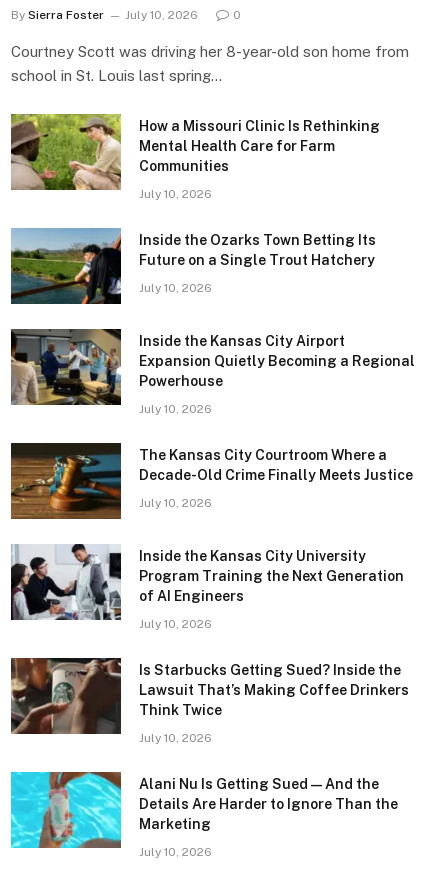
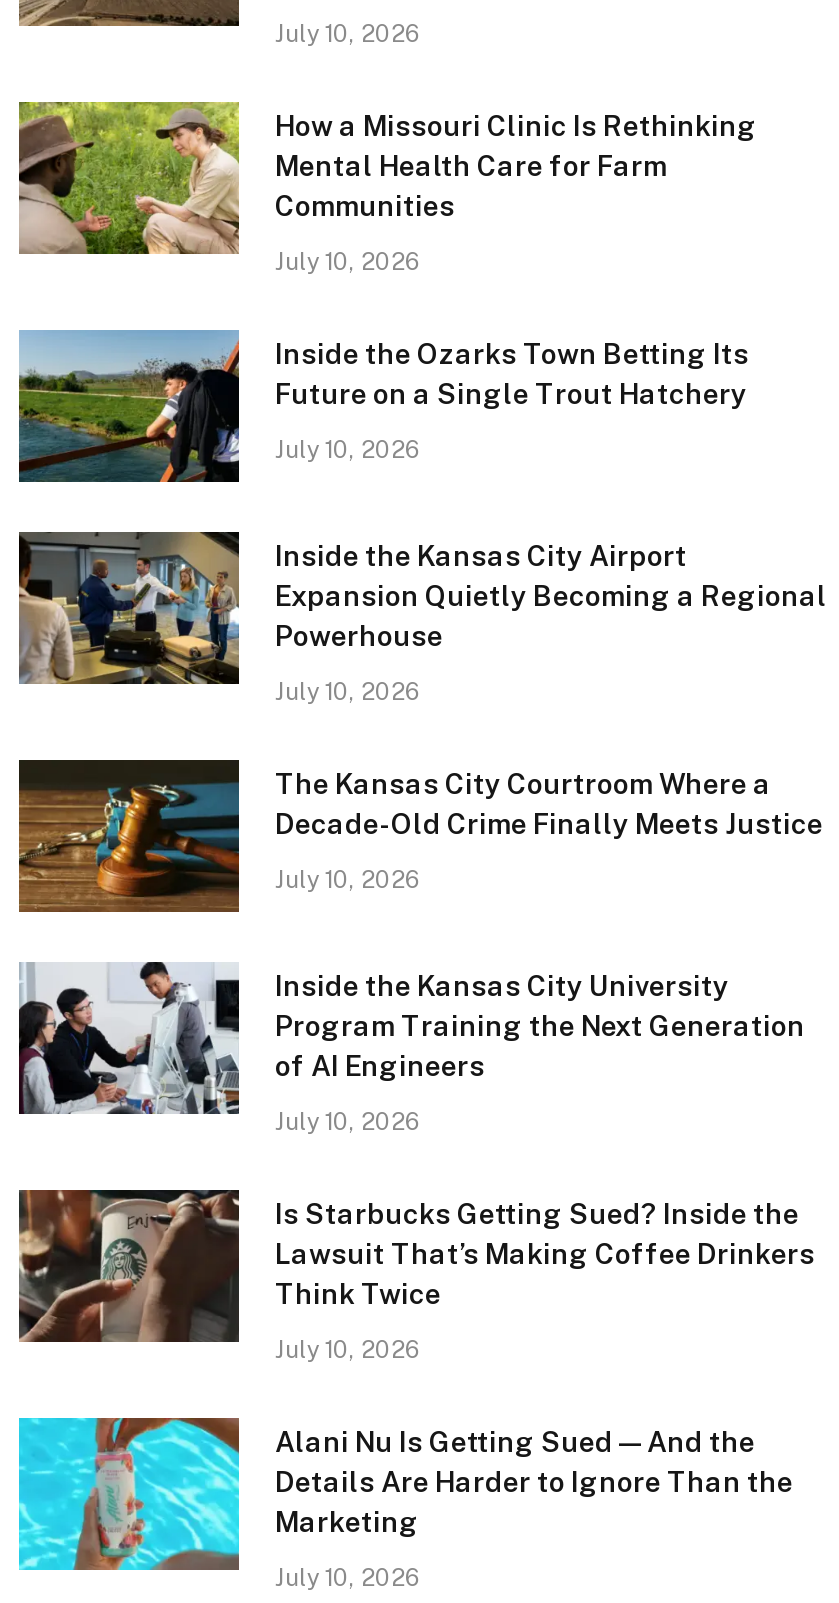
[11,8,104,22] By Sierra Foster -> none
[11,8,409,84] 0 | Courtney Scott was driving her 8-year-old son home from | school in St. Louis last spring… -> none

